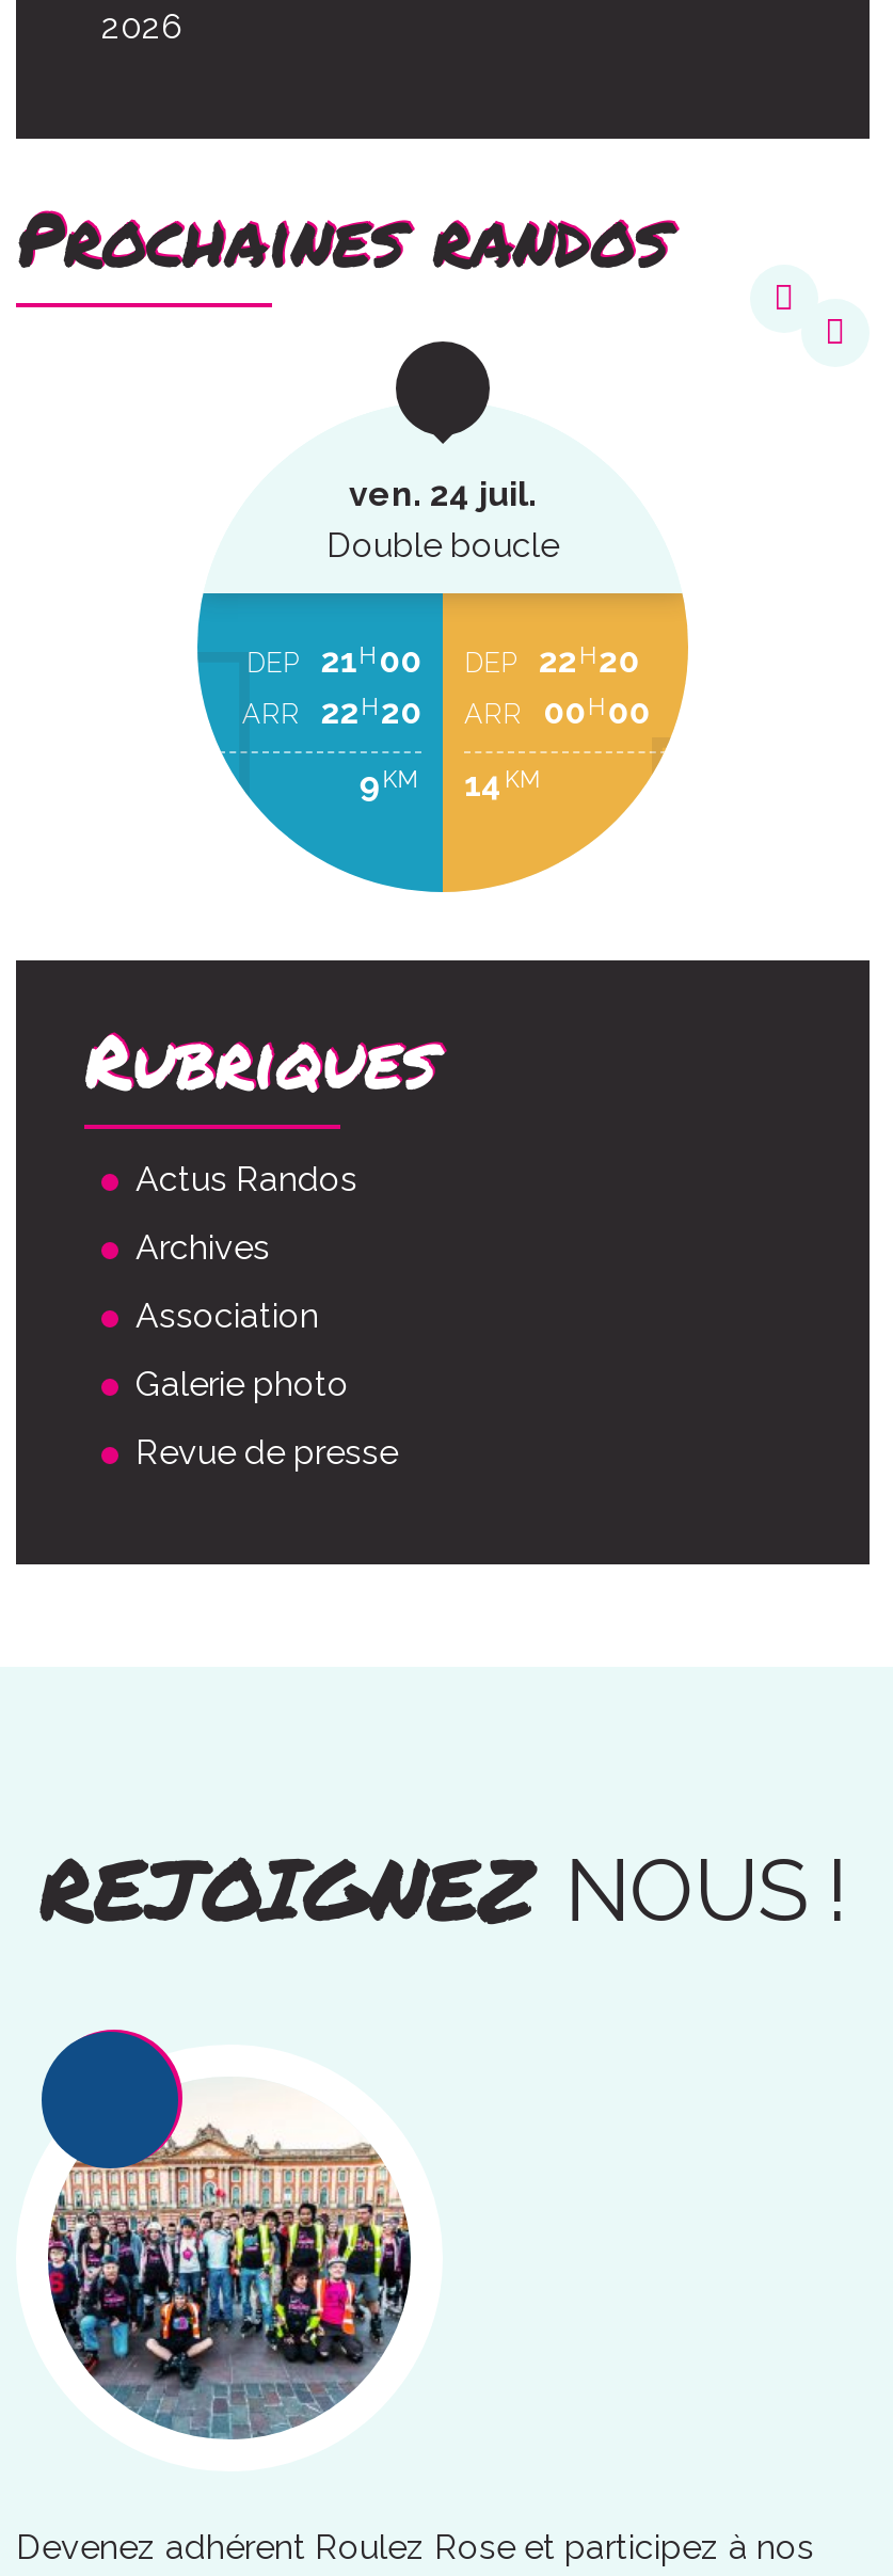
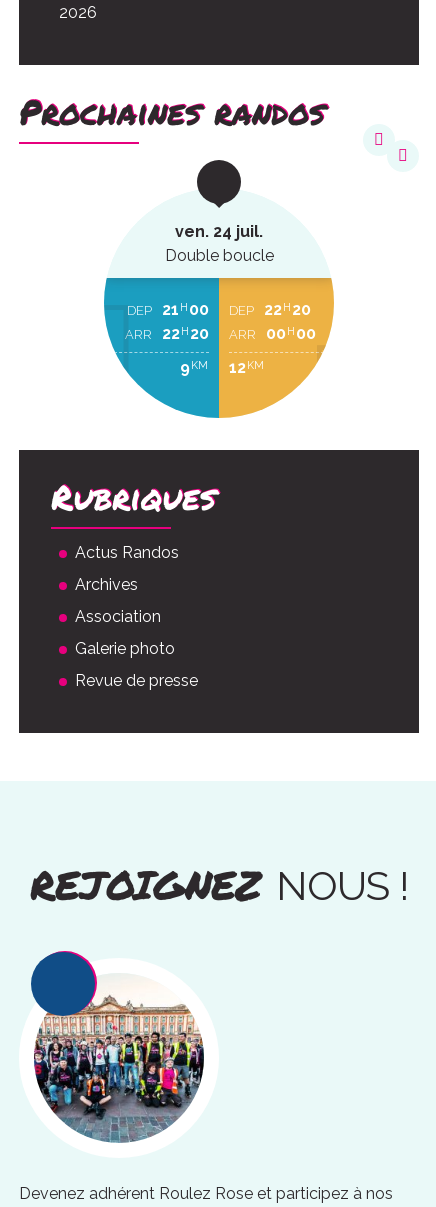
[464,764,541,805] 14 KM -> [229,358,264,377] 12 KM

